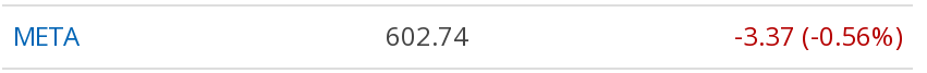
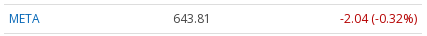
[386,16,468,53] 602.74 -> [173,9,211,26] 643.81
[734,16,902,53] -3.37 (-0.56%) -> [340,9,417,26] -2.04 (-0.32%)

